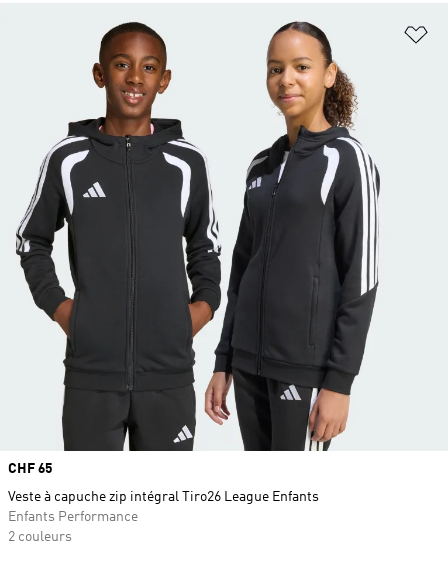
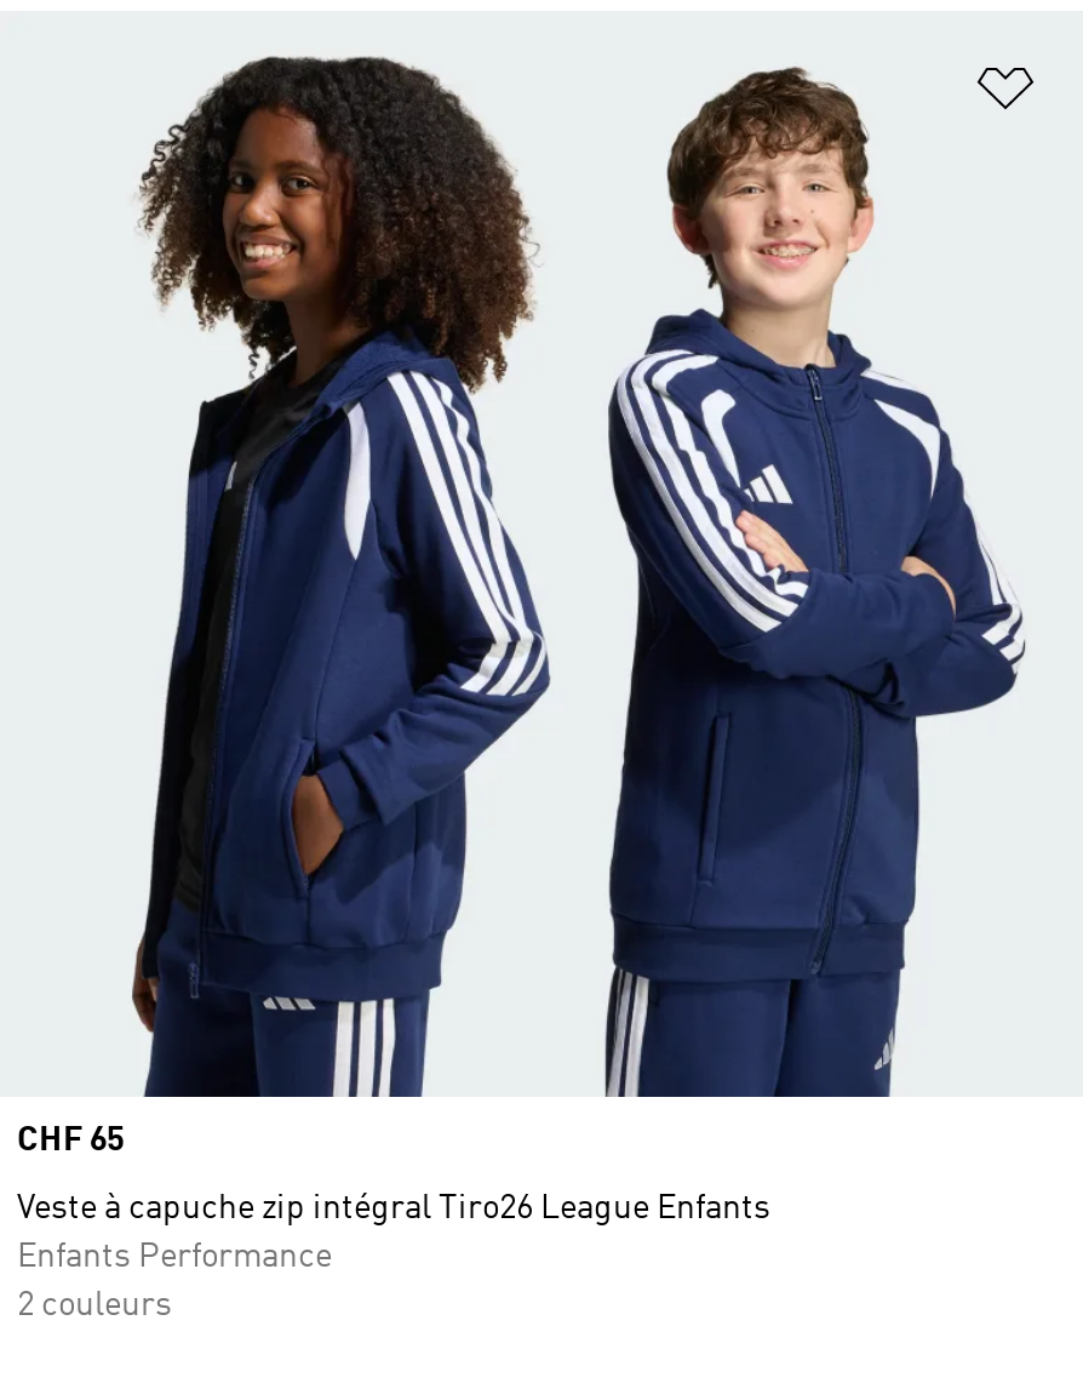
[15,21,424,452] [image] -> [36,55,1027,1099] [image]

